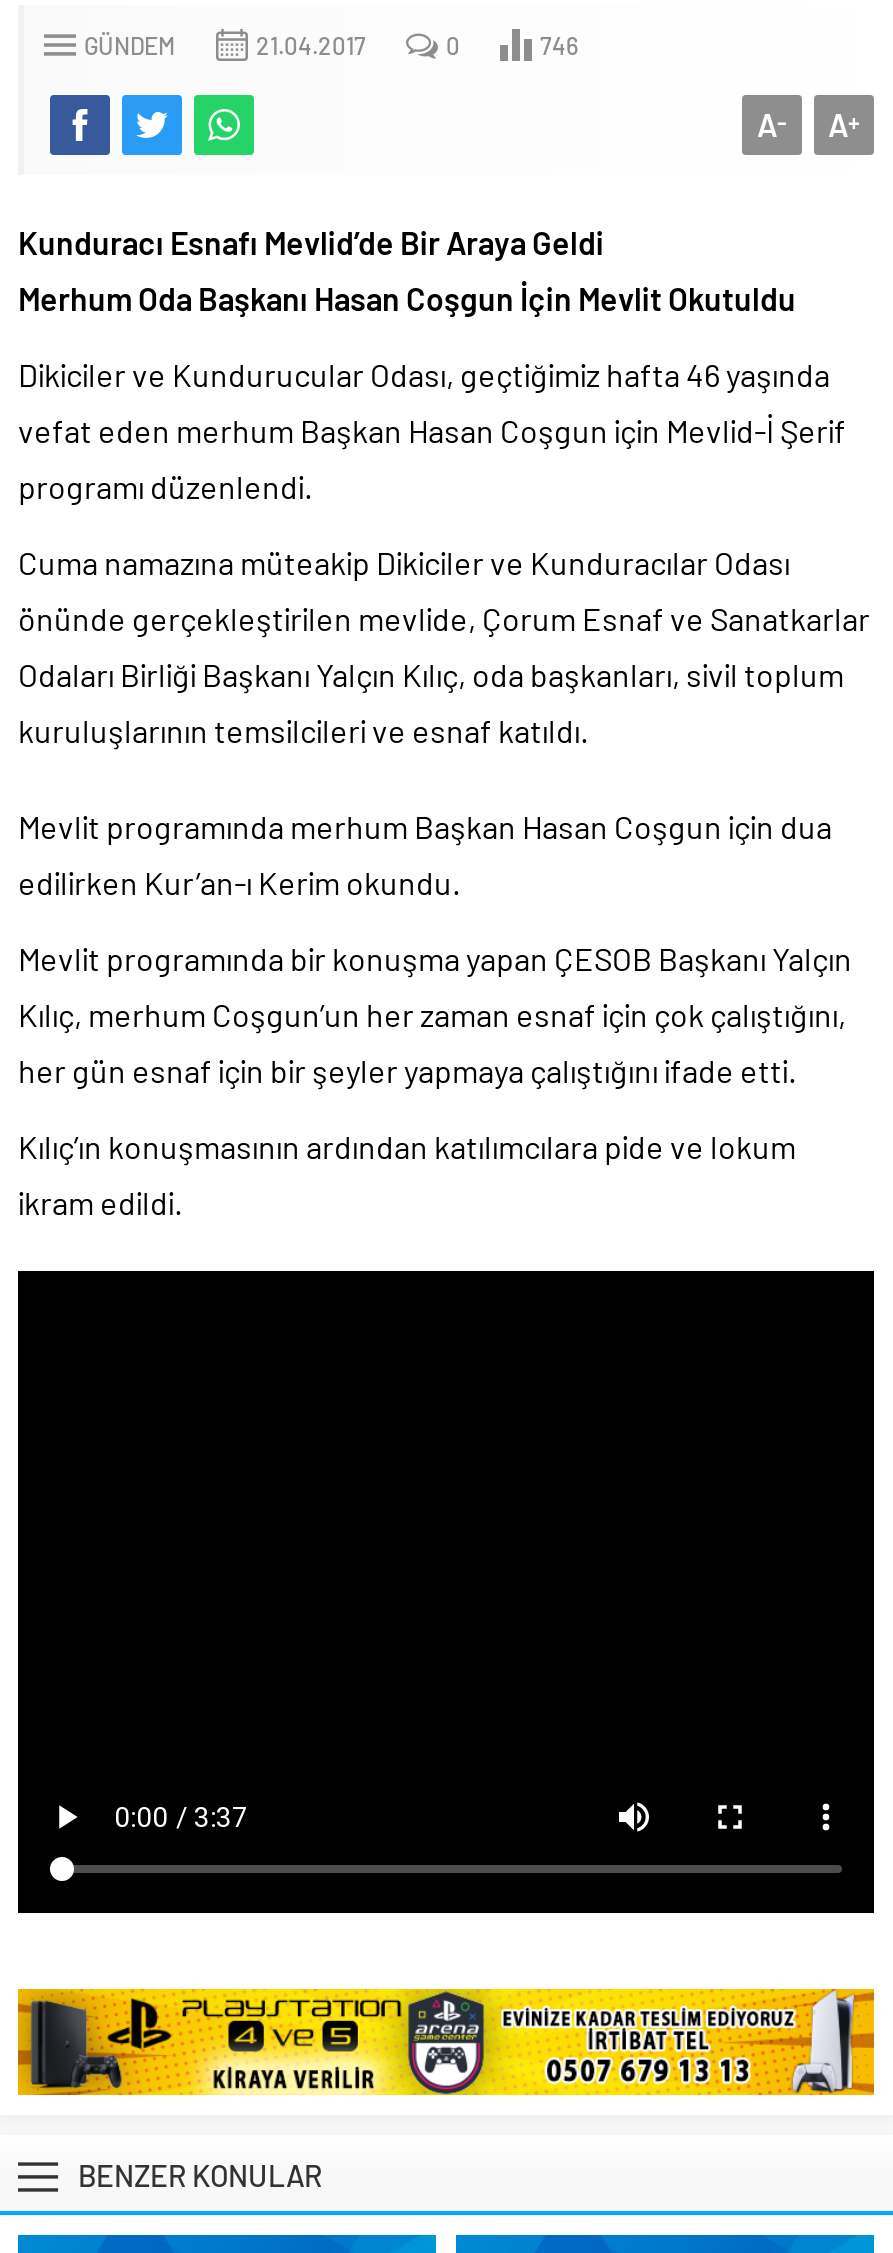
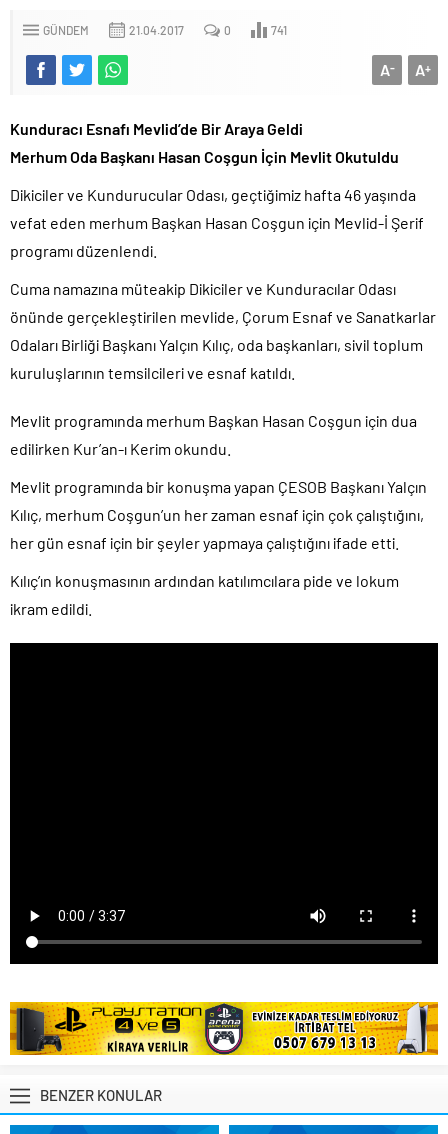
[540,30,578,58] 746 -> [271,23,287,37] 741

